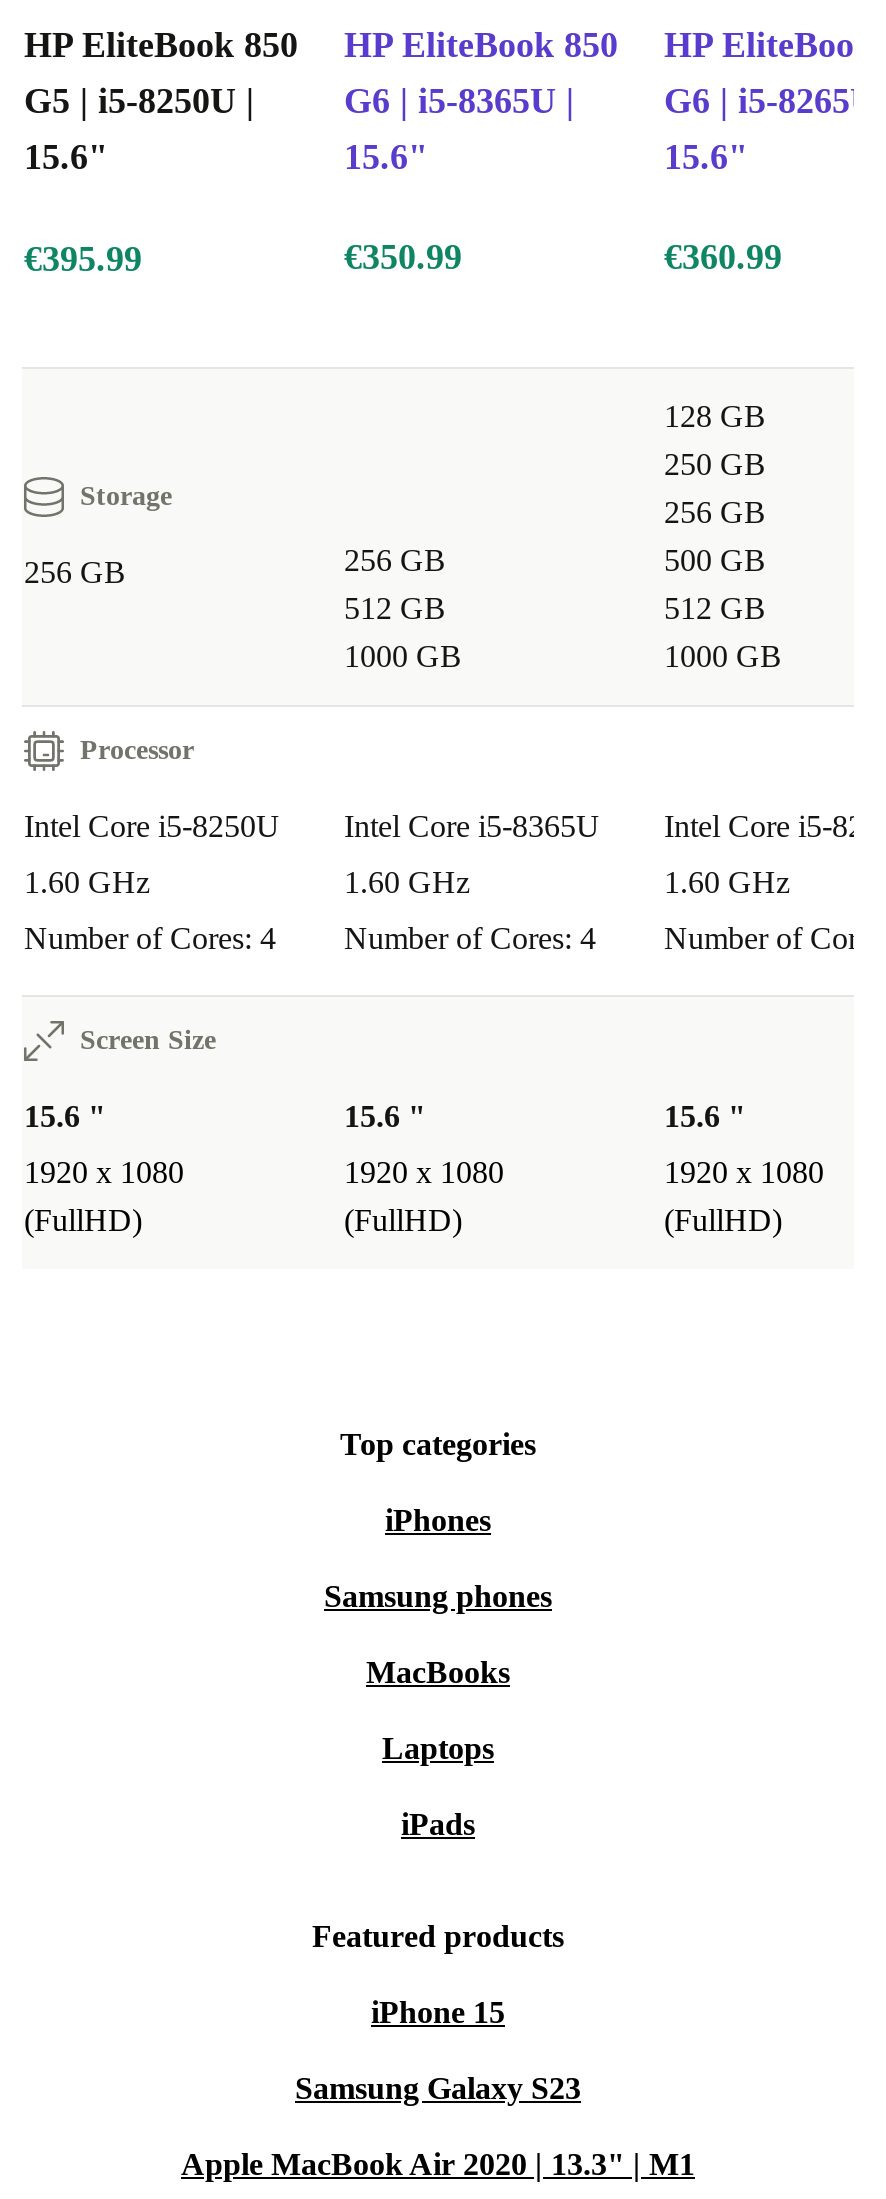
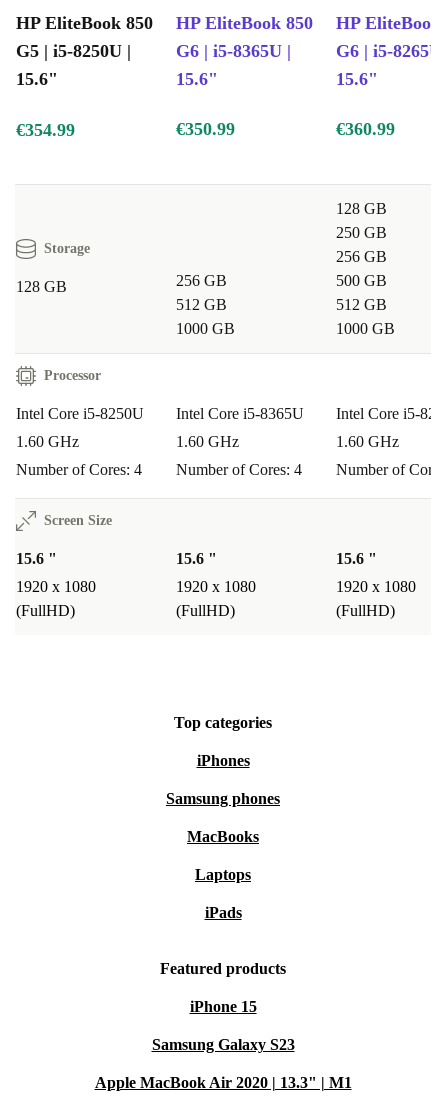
[24,239,142,279] €395.99 -> [16,120,75,140] €354.99
[24,555,126,589] 256 GB -> [16,278,67,295] 128 GB

